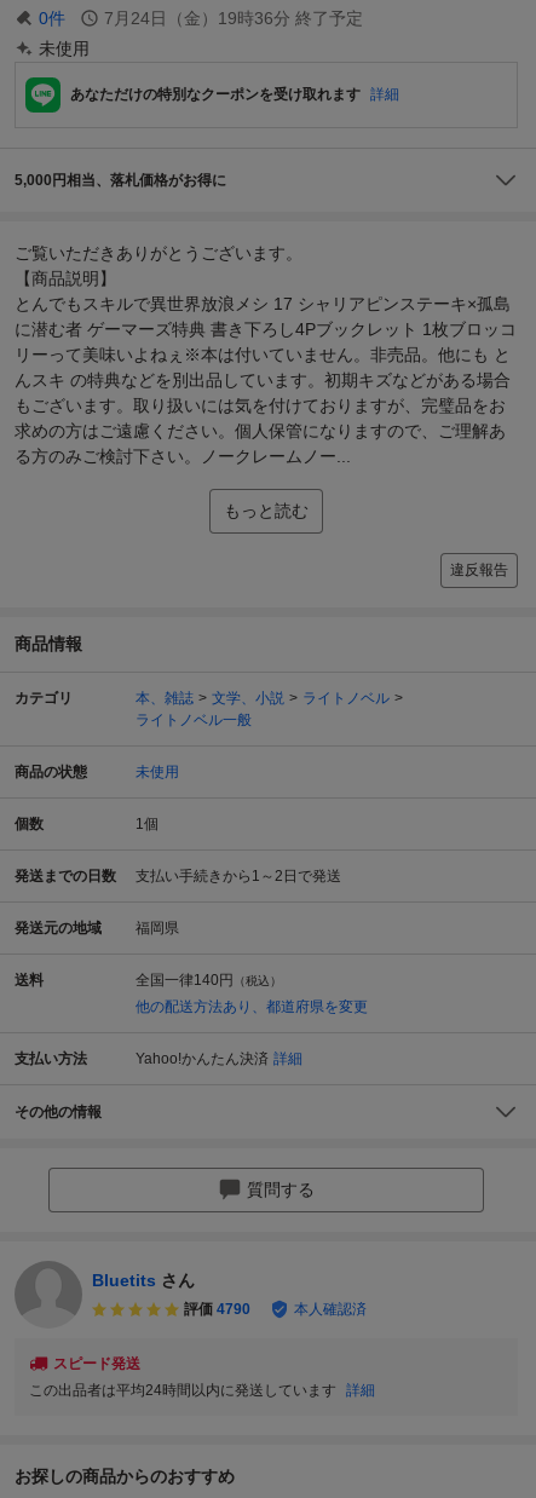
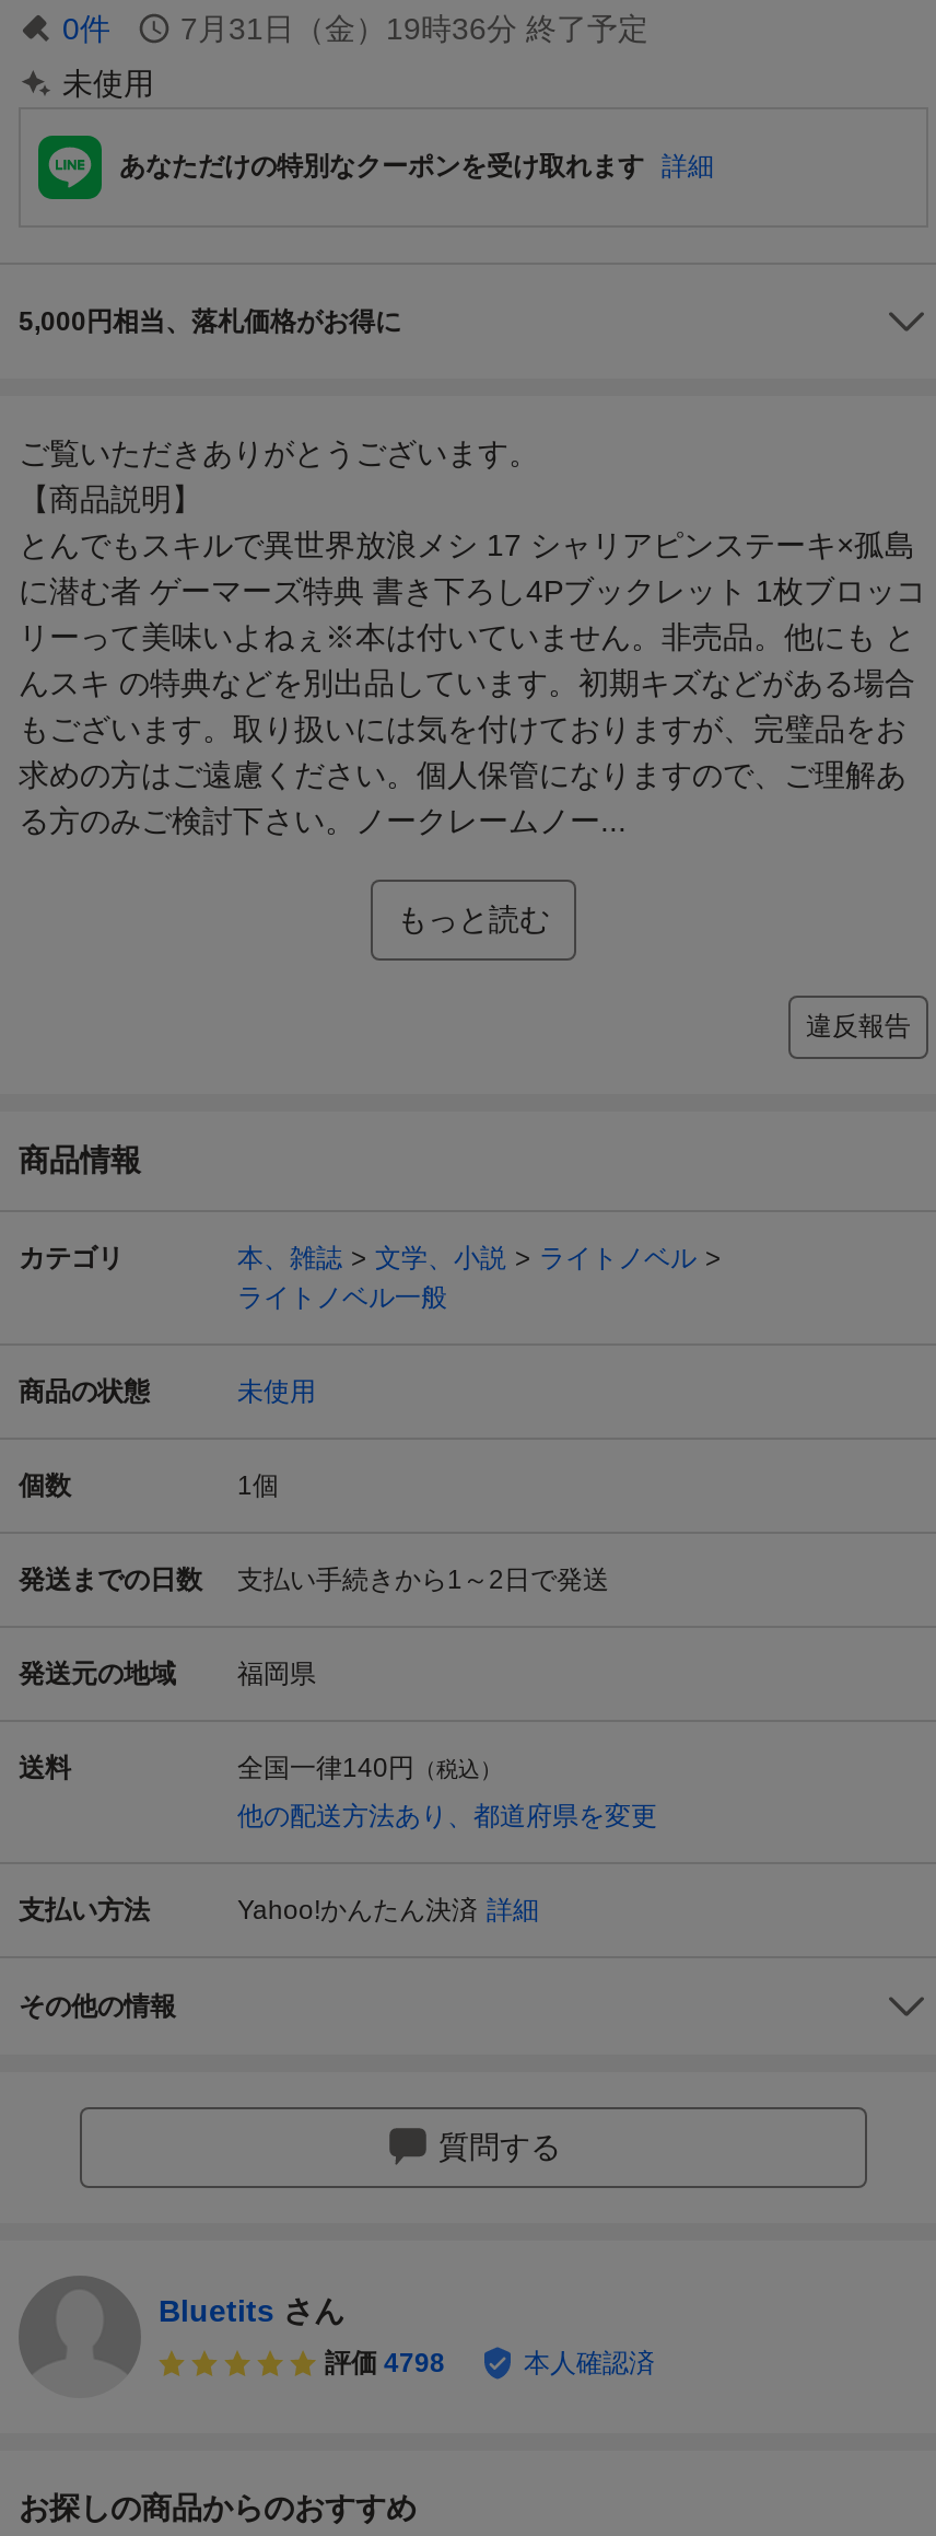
[104,8,363,28] 7月24日（金）19時36分 終了予定 -> [180,11,648,46] 7月31日（金）19時36分 終了予定
[184,1301,250,1318] 評価 4790 -> [325,2349,445,2379] 評価 4798
[29,1355,375,1399] スピード発送 | この出品者は平均24時間以内に発送しています 詳細 -> none

